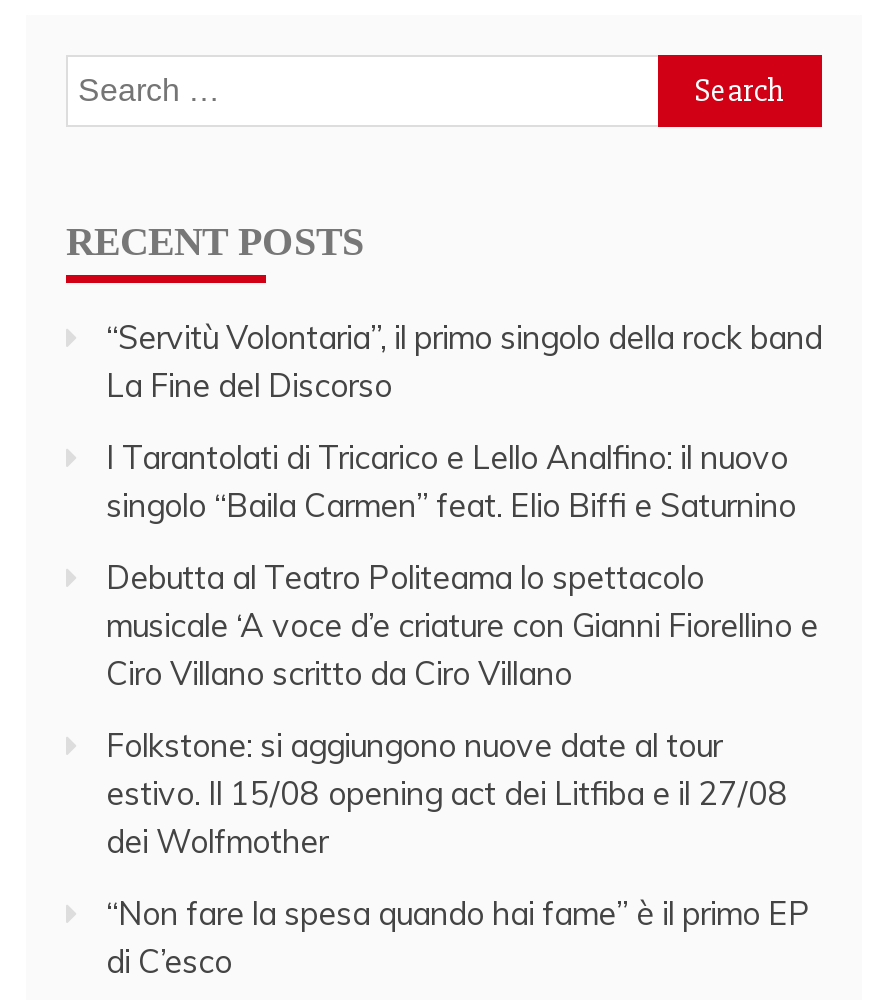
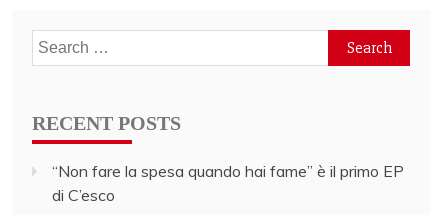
[106,318,822,862] “Servitù Volontaria”, il primo singolo della rock band | La Fine del Discorso | I Tarantolati di Tricarico e Lello Analfino: il nuovo | singolo “Baila Carmen” feat. Elio Biffi e Saturnino | Debutta al Teatro Politeama lo spettacolo | musicale ‘A voce d’e criature con Gianni Fiorellino e | Ciro Villano scritto da Ciro Villano | Folkstone: si aggiungono nuove date al tour | estivo. Il 15/08 opening act dei Litfiba e il 27/08 | dei Wolfmother -> none

